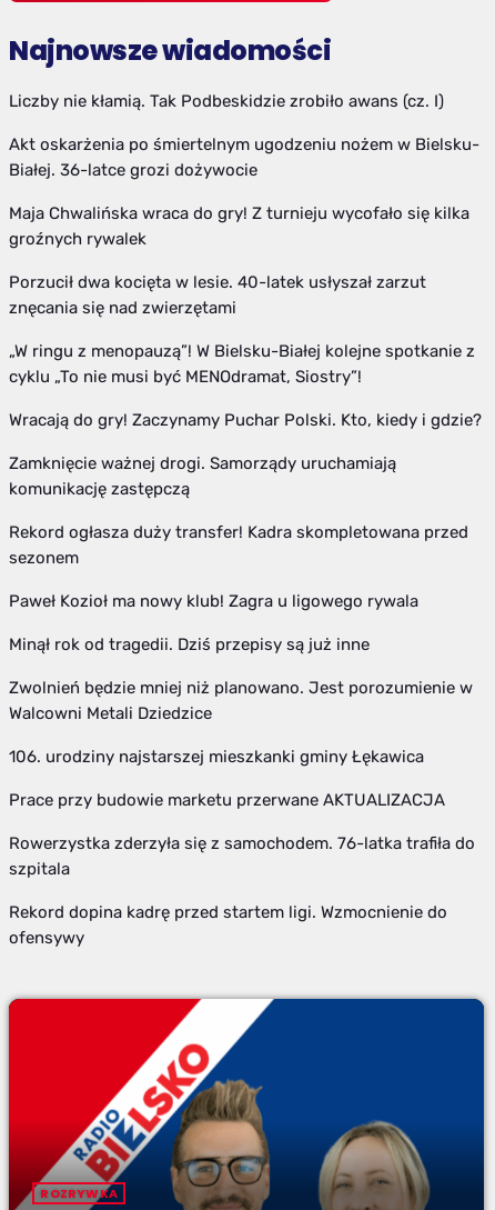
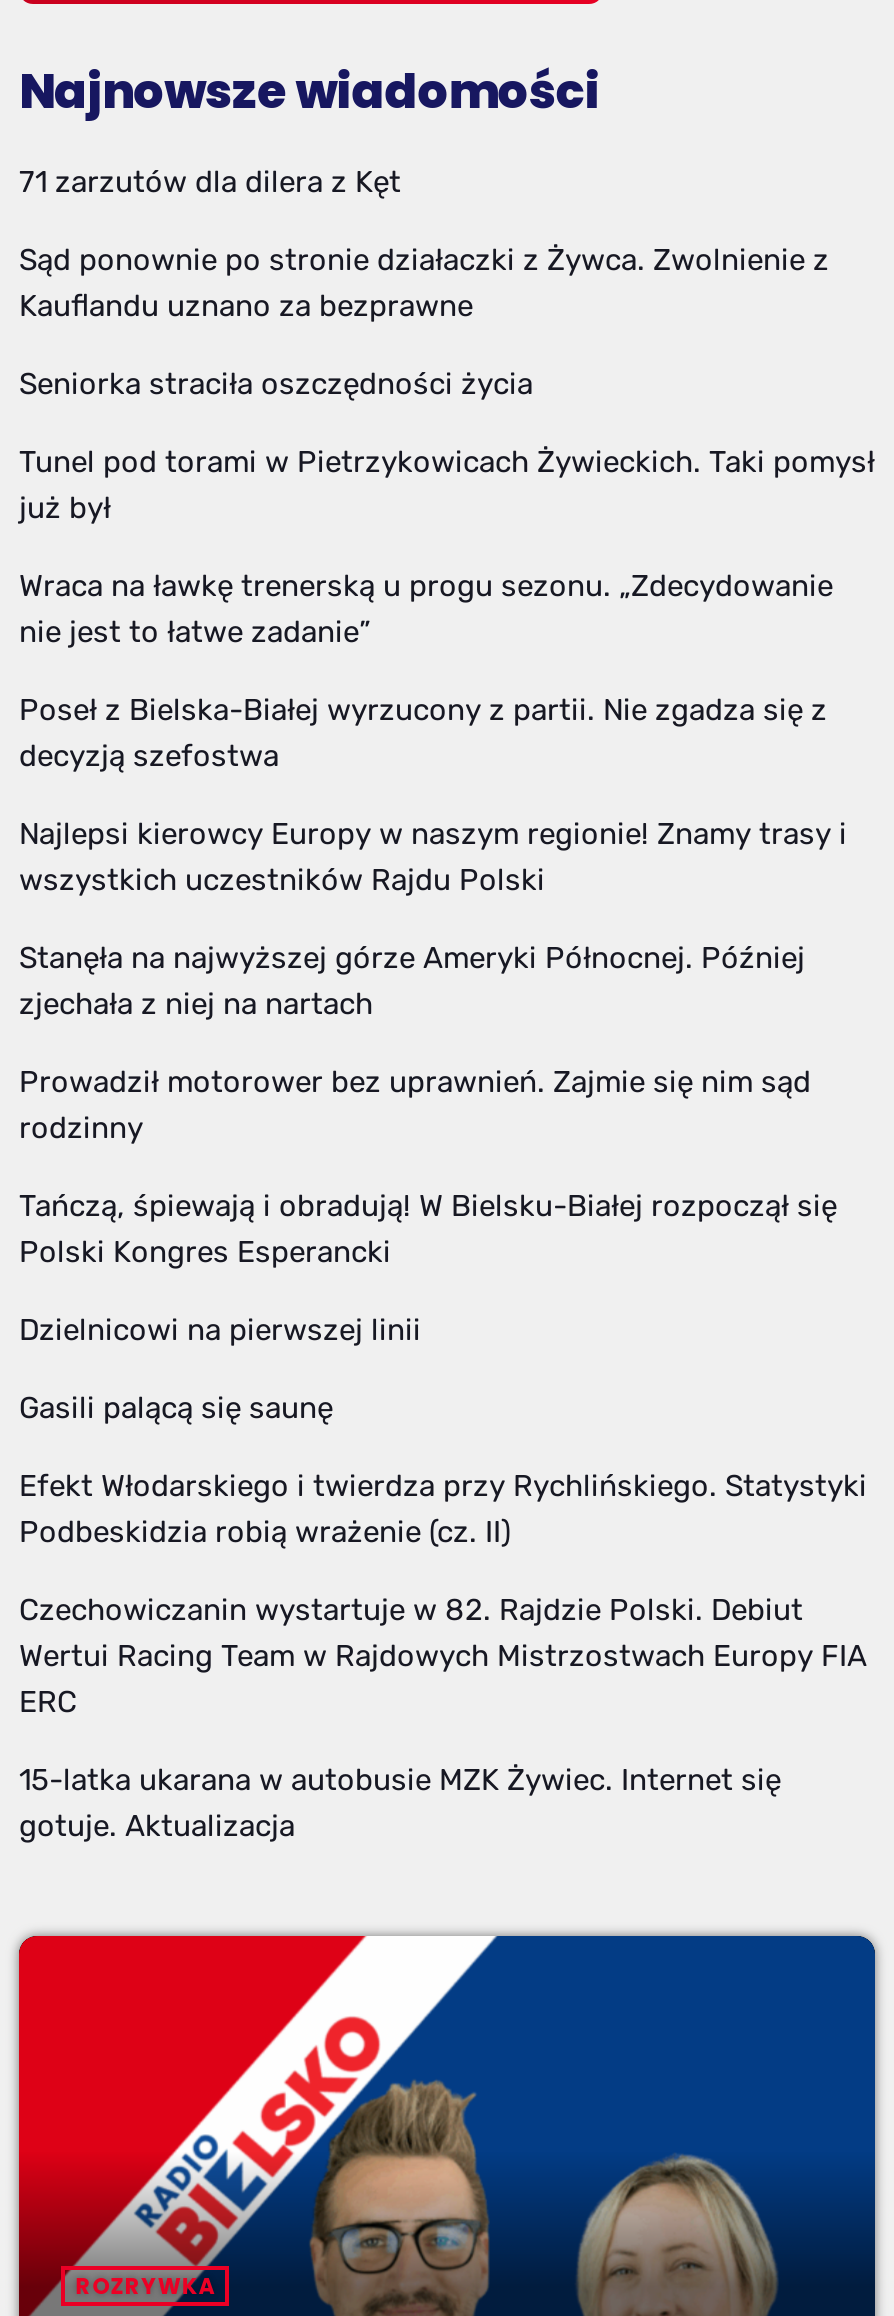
[9,91,444,111] Liczby nie kłamią. Tak Podbeskidzie zrobiło awans (cz. I) -> [19,164,401,200] 71 zarzutów dla dilera z Kęt
[9,134,479,180] Akt oskarżenia po śmiertelnym ugodzeniu nożem w Bielsku- | Białej. 36-latce grozi dożywocie -> [19,242,829,324] Sąd ponownie po stronie działaczki z Żywca. Zwolnienie z | Kauflandu uznano za bezprawne
[9,203,469,249] Maja Chwalińska wraca do gry! Z turnieju wycofało się kilka | groźnych rywalek -> [19,366,533,402] Seniorka straciła oszczędności życia
[9,272,426,318] Porzucił dwa kocięta w lesie. 40-latek usłyszał zarzut | znęcania się nad zwierzętami -> [19,444,875,526] Tunel pod torami w Pietrzykowicach Żywieckich. Taki pomysł | już był
[9,341,475,386] „W ringu z menopauzą”! W Bielsku-Białej kolejne spotkanie z | cyklu „To nie musi być MENOdramat, Siostry”! -> [19,568,833,650] Wraca na ławkę trenerską u progu sezonu. „Zdecydowanie | nie jest to łatwe zadanie”
[9,410,482,430] Wracają do gry! Zaczynamy Puchar Polski. Kto, kiedy i gdzie? -> [19,692,827,774] Poseł z Bielska-Białej wyrzucony z partii. Nie zgadza się z | decyzją szefostwa
[9,453,396,499] Zamknięcie ważnej drogi. Samorządy uruchamiają | komunikację zastępczą -> [19,816,847,898] Najlepsi kierowcy Europy w naszym regionie! Znamy trasy i | wszystkich uczestników Rajdu Polski
[9,522,468,568] Rekord ogłasza duży transfer! Kadra skompletowana przed | sezonem -> [19,940,805,1022] Stanęła na najwyższej górze Ameryki Północnej. Później | zjechała z niej na nartach
[9,591,418,611] Paweł Kozioł ma nowy klub! Zagra u ligowego rywala -> [19,1064,811,1146] Prowadził motorower bez uprawnień. Zajmie się nim sąd | rodzinny
[9,634,370,654] Minął rok od tragedii. Dziś przepisy są już inne -> [19,1188,837,1270] Tańczą, śpiewają i obradują! W Bielsku-Białej rozpoczął się | Polski Kongres Esperancki
[9,678,473,723] Zwolnień będzie mniej niż planowano. Jest porozumienie w | Walcowni Metali Dziedzice -> [19,1312,421,1348] Dzielnicowi na pierwszej linii
[9,746,424,766] 106. urodziny najstarszej mieszkanki gminy Łękawica -> [19,1390,333,1426] Gasili palącą się saunę
[9,790,445,810] Prace przy budowie marketu przerwane AKTUALIZACJA -> [19,1468,867,1550] Efekt Włodarskiego i twierdza przy Rychlińskiego. Statystyki | Podbeskidzia robią wrażenie (cz. II)
[9,833,475,879] Rowerzystka zderzyła się z samochodem. 76-latka trafiła do | szpitala -> [19,1592,867,1720] Czechowiczanin wystartuje w 82. Rajdzie Polski. Debiut | Wertui Racing Team w Rajdowych Mistrzostwach Europy FIA | ERC
[9,902,447,948] Rekord dopina kadrę przed startem ligi. Wzmocnienie do | ofensywy -> [19,1762,781,1844] 15-latka ukarana w autobusie MZK Żywiec. Internet się | gotuje. Aktualizacja

